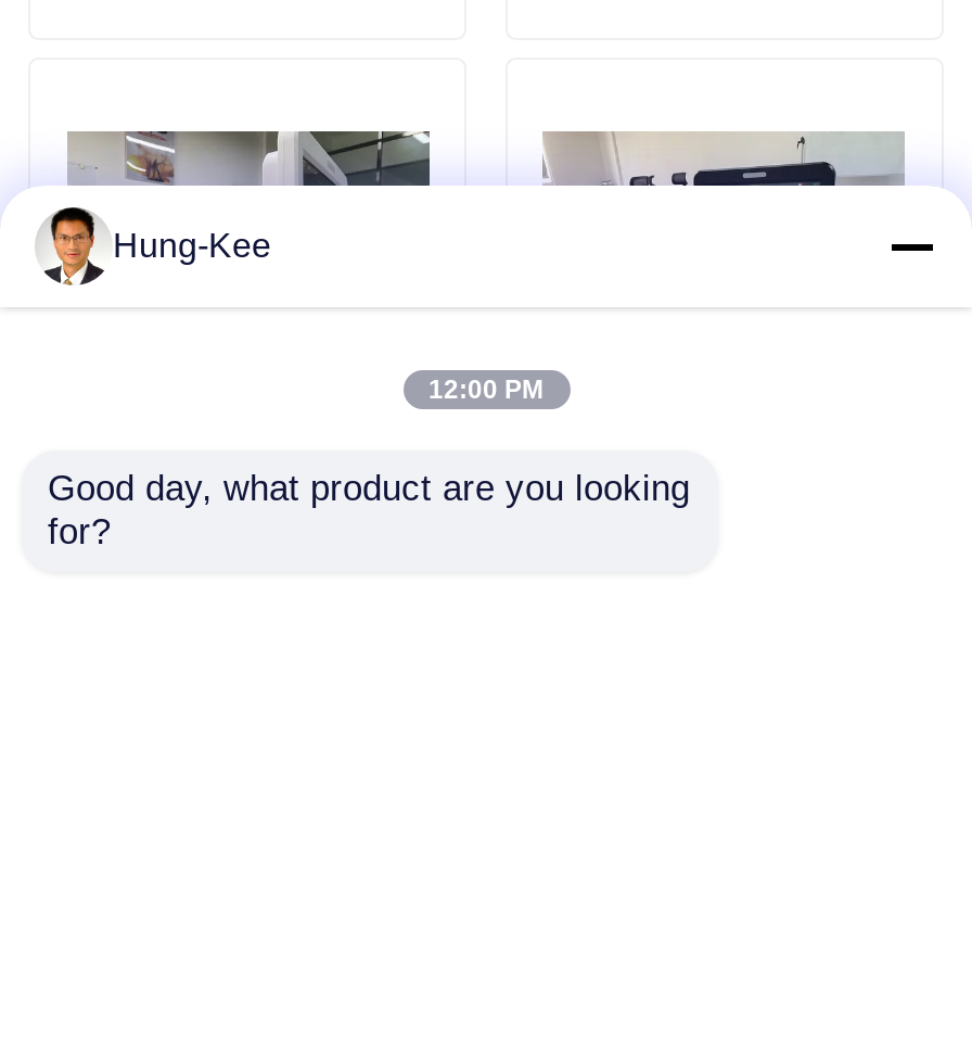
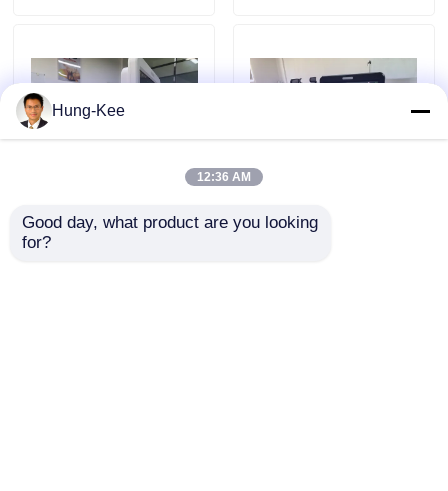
[429,374,543,405] 12:00 PM -> [197,170,251,184] 12:36 AM

